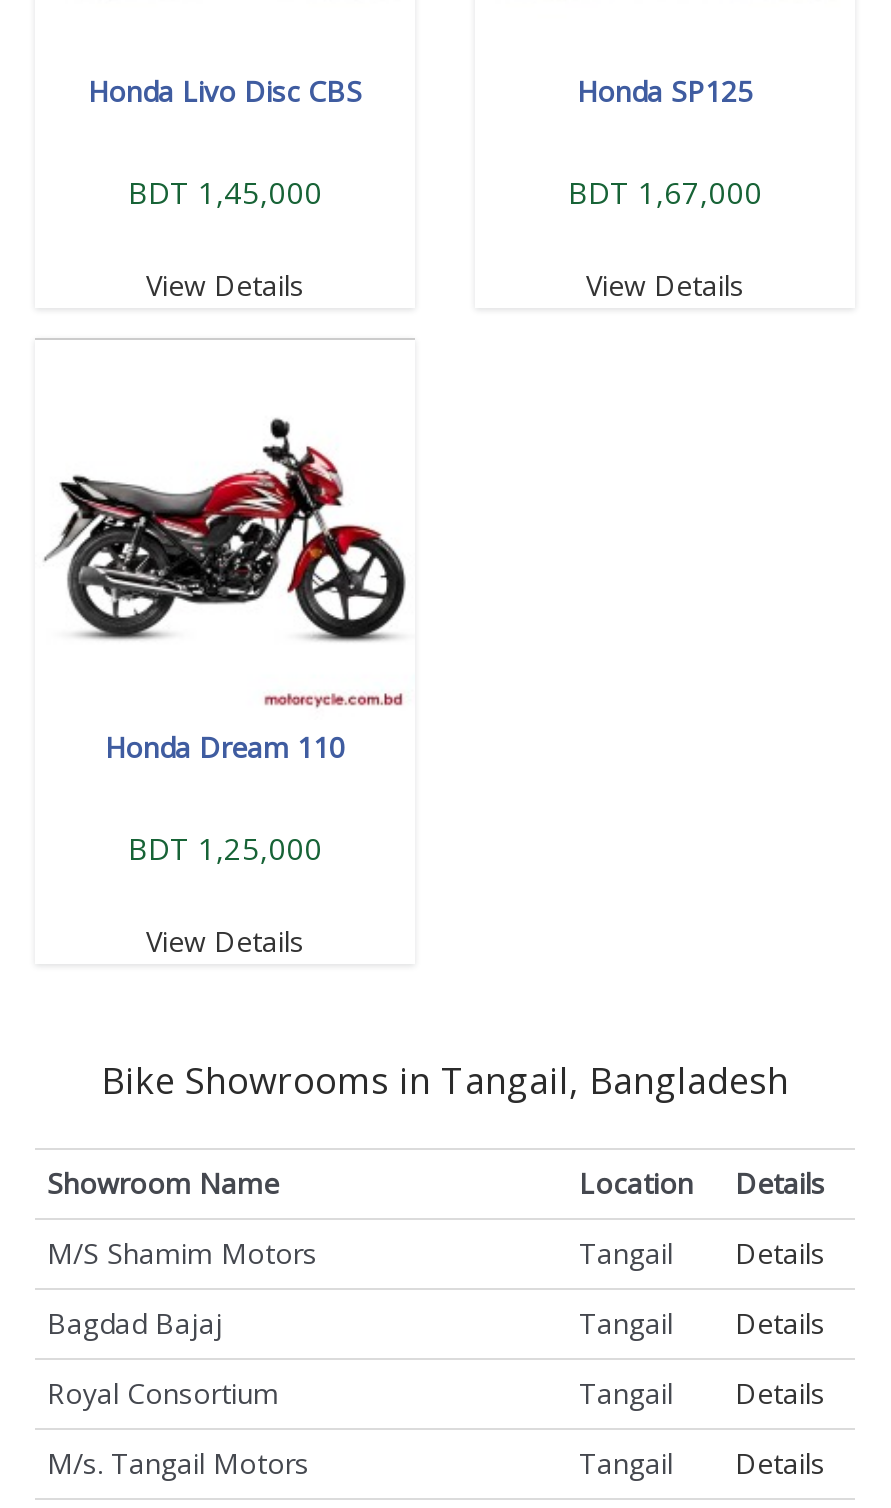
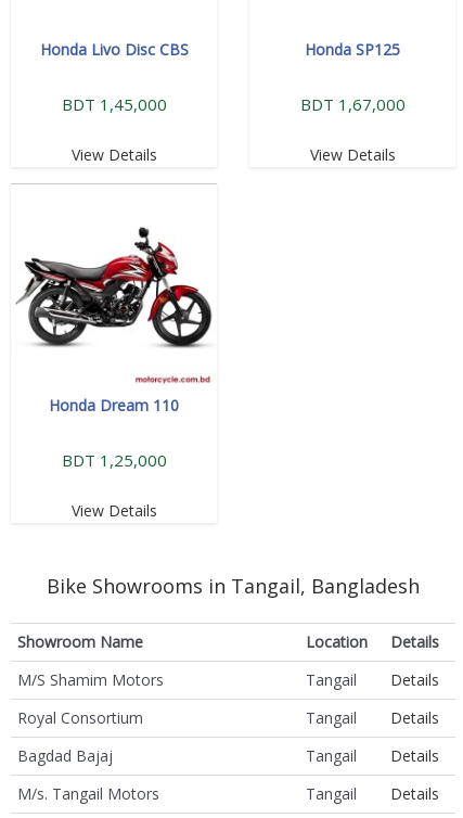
moved [47,1304,223,1342] -> [17,745,113,766]: Bagdad Bajaj
moved [47,1374,279,1412] -> [17,707,143,728]: Royal Consortium

